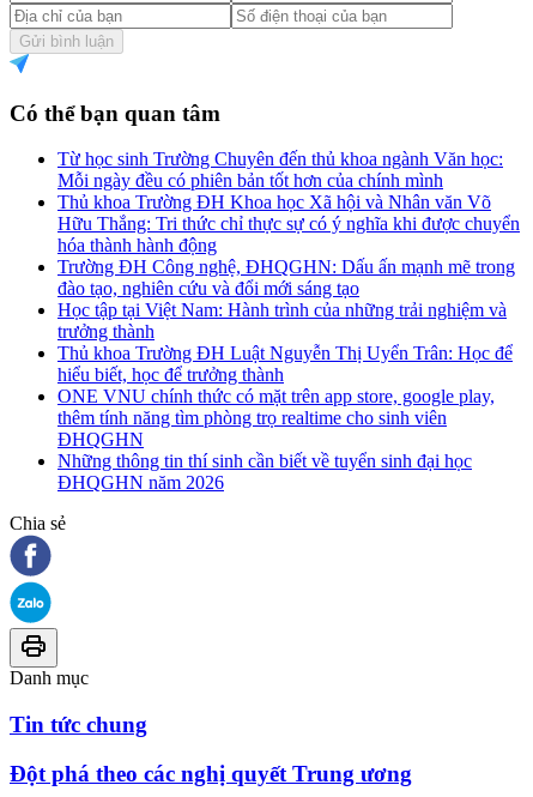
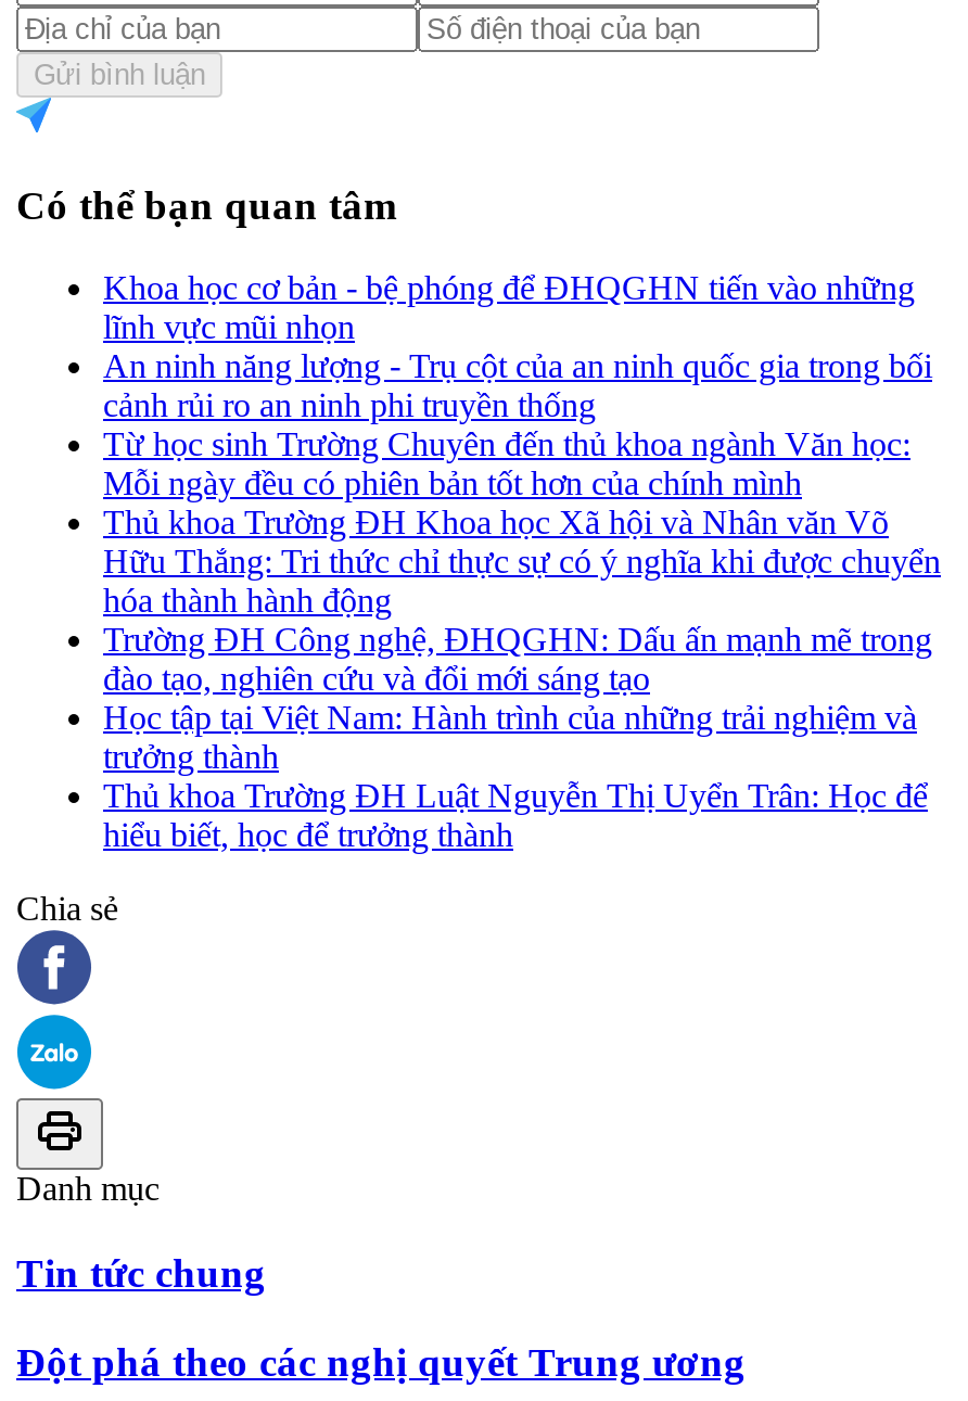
none -> [103,270,932,424] Khoa học cơ bản - bệ phóng để ĐHQGHN tiến vào những | lĩnh vực mũi nhọn | An ninh năng lượng - Trụ cột của an ninh quốc gia trong bối | cảnh rủi ro an ninh phi truyền thống
moved [57,149,520,385] -> [103,426,941,853]: Từ học sinh Trường Chuyên đến thủ khoa ngành Văn học: | Mỗi ngày đều có phiên bản tốt hơn của chính mình | Thủ khoa Trường ĐH Khoa học Xã hội và Nhân văn Võ | ... | Thủ khoa Trường ĐH Luật Nguyễn Thị Uyển Trân: Học để | hiểu biết, học để trưởng thành
[57,386,495,493] ONE VNU chính thức có mặt trên app store, google play, | thêm tính năng tìm phòng trọ realtime cho sinh viên | ĐHQGHN | Những thông tin thí sinh cần biết về tuyển sinh đại học | ĐHQGHN năm 2026 -> none

